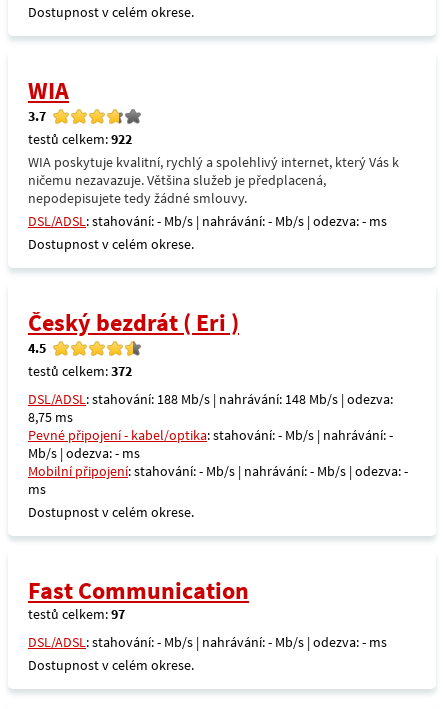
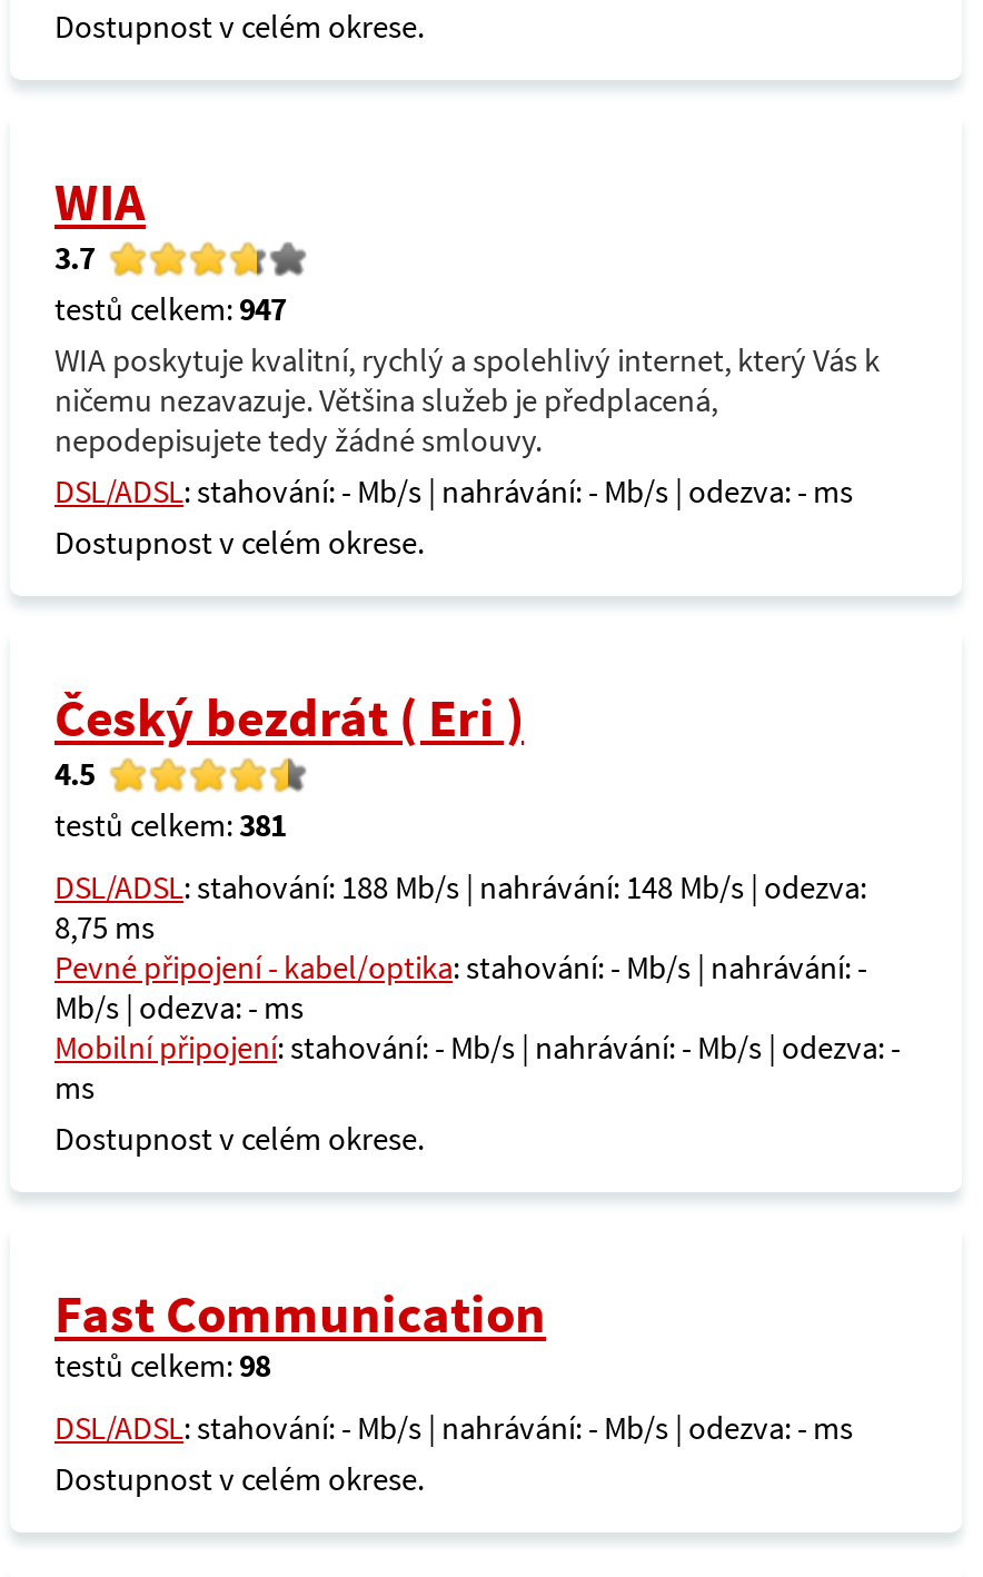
[28,130,132,148] testů celkem: 922 -> [54,289,286,329] testů celkem: 947
[28,362,132,380] testů celkem: 372 -> [54,805,286,845] testů celkem: 381
[28,605,125,623] testů celkem: 97 -> [54,1346,270,1386] testů celkem: 98

